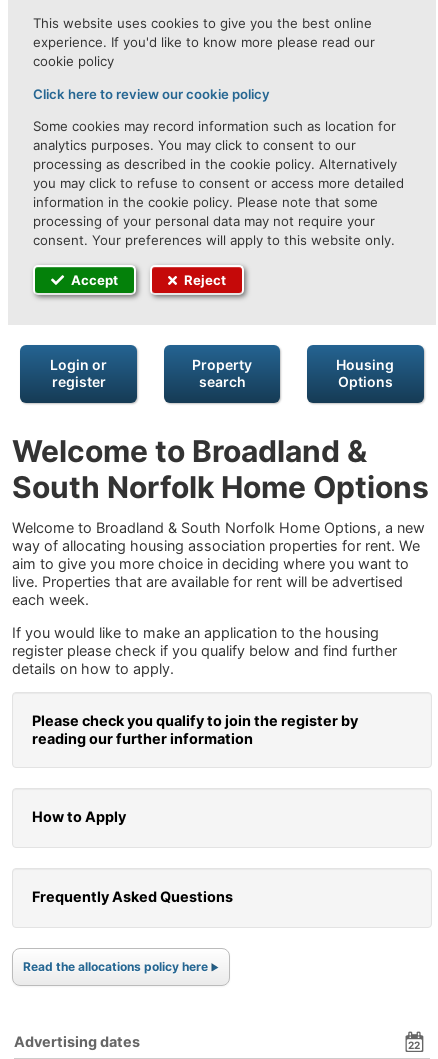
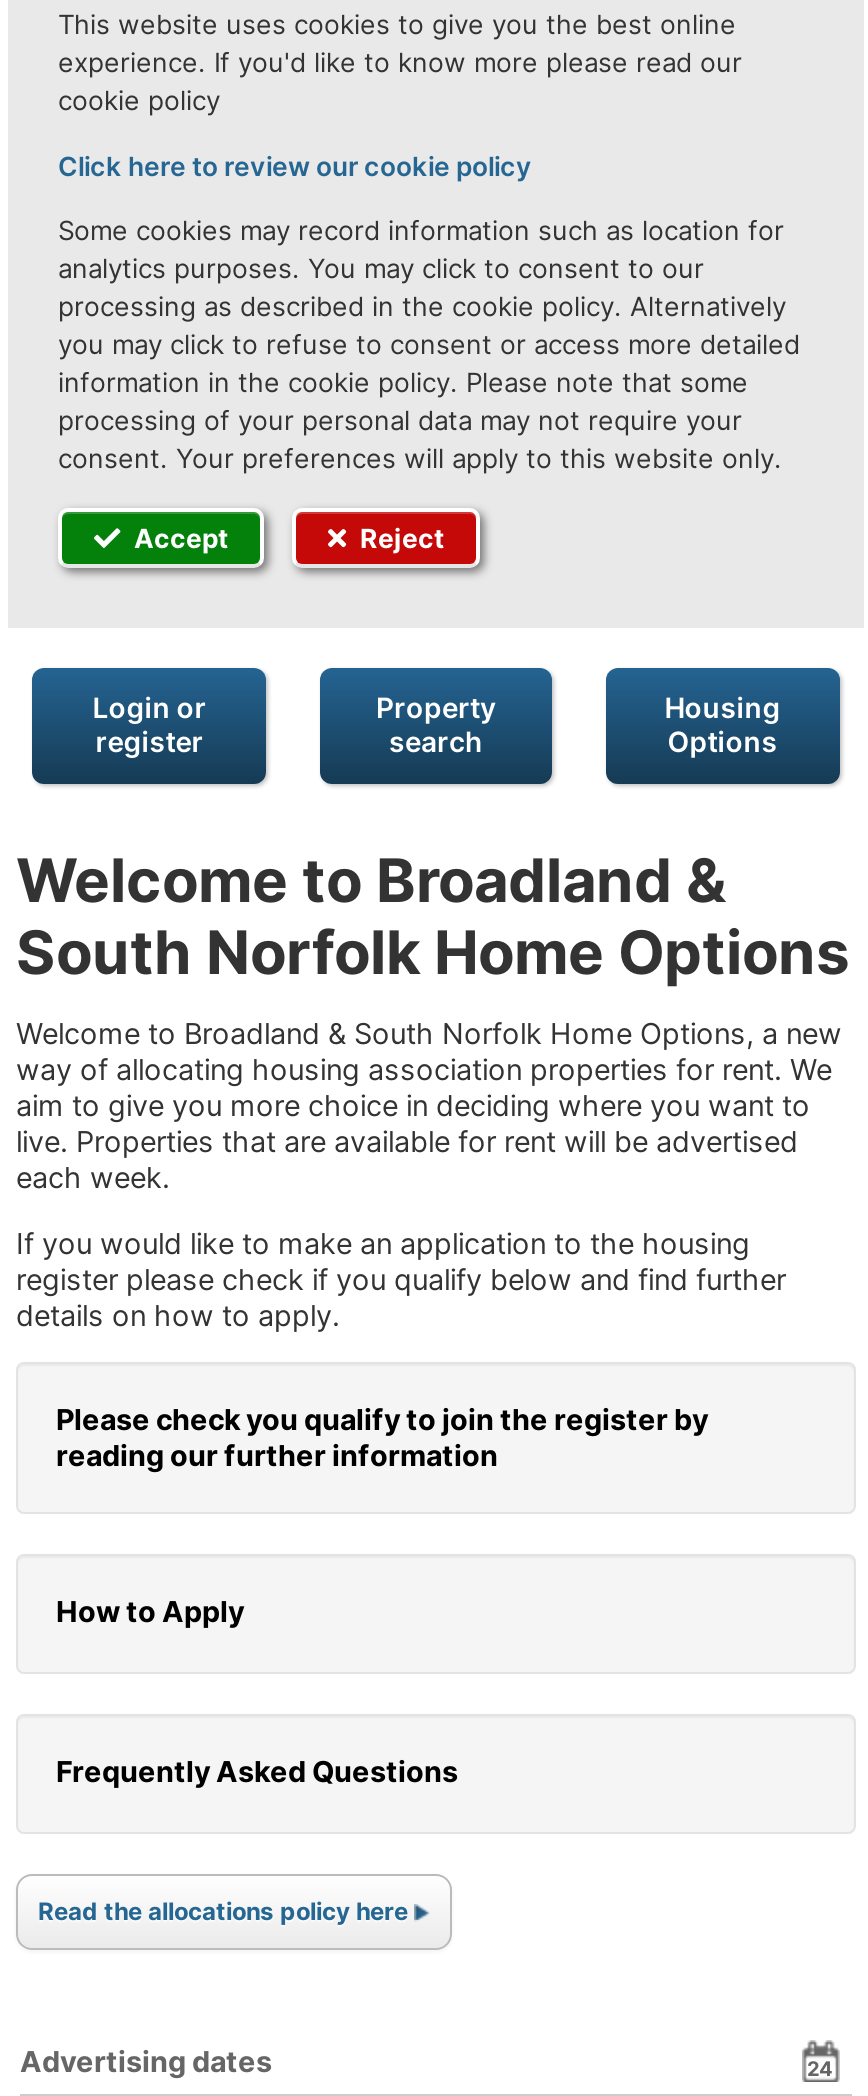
[408,1039,420,1051] 22 -> [807,2056,833,2080] 24

